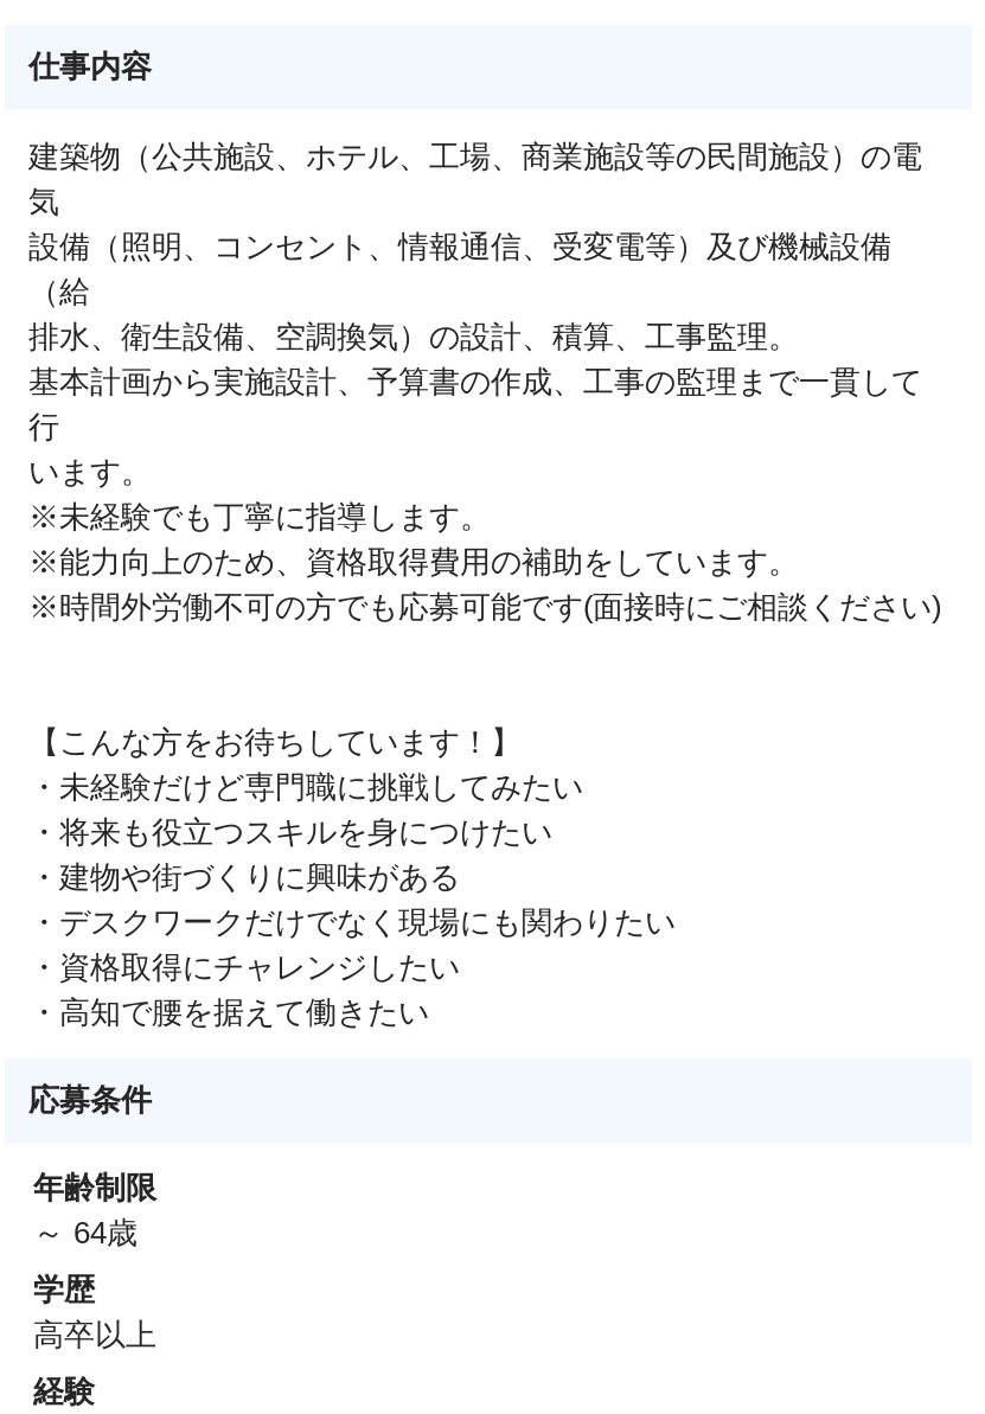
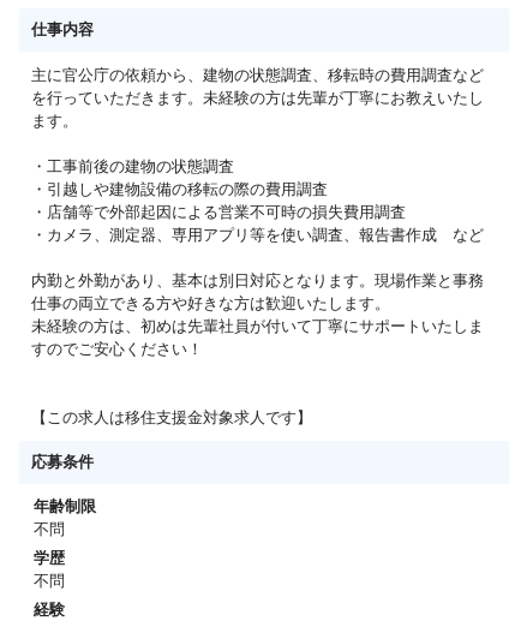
[28,139,941,625] 建築物（公共施設、ホテル、工場、商業施設等の民間施設）の電 | 気 | 設備（照明、コンセント、情報通信、受変電等）及び機械設備 | （給 | 排水、衛生設備、空調換気）の設計、積算、工事監理。 | 基本計画から実施設計、予算書の作成、工事の監理まで一貫して | 行 | います。 | ※未経験でも丁寧に指導します。 | ※能力向上のため、資格取得費用の補助をしています。 | ※時間外労働不可の方でも応募可能です(面接時にご相談ください) -> [31,66,484,358] 主に官公庁の依頼から、建物の状態調査、移転時の費用調査など | を行っていただきます。未経験の方は先輩が丁寧にお教えいたし | ます。 | ・工事前後の建物の状態調査 | ・引越しや建物設備の移転の際の費用調査 | ・店舗等で外部起因による営業不可時の損失費用調査 | ・カメラ、測定器、専用アプリ等を使い調査、報告書作成 など | 内勤と外勤があり、基本は別日対応となります。現場作業と事務 | 仕事の両立できる方や好きな方は歓迎いたします。 | 未経験の方は、初めは先輩社員が付いて丁寧にサポートいたしま | すのでご安心ください！
[28,724,676,1030] 【こんな方をお待ちしています！】 | ・未経験だけど専門職に挑戦してみたい | ・将来も役立つスキルを身につけたい | ・建物や街づくりに興味がある | ・デスクワークだけでなく現場にも関わりたい | ・資格取得にチャレンジしたい | ・高知で腰を据えて働きたい -> [31,408,312,426] 【この求人は移住支援金対象求人です】
[33,1215,137,1250] ～ 64歳 -> [34,520,65,538] 不問
[33,1317,156,1352] 高卒以上 -> [34,572,65,590] 不問

